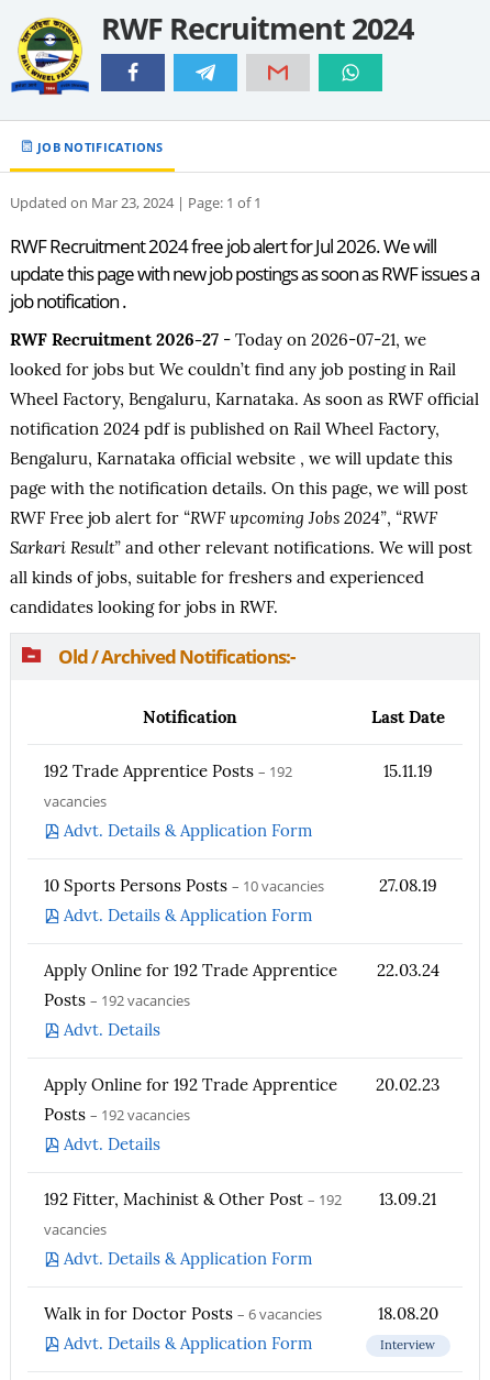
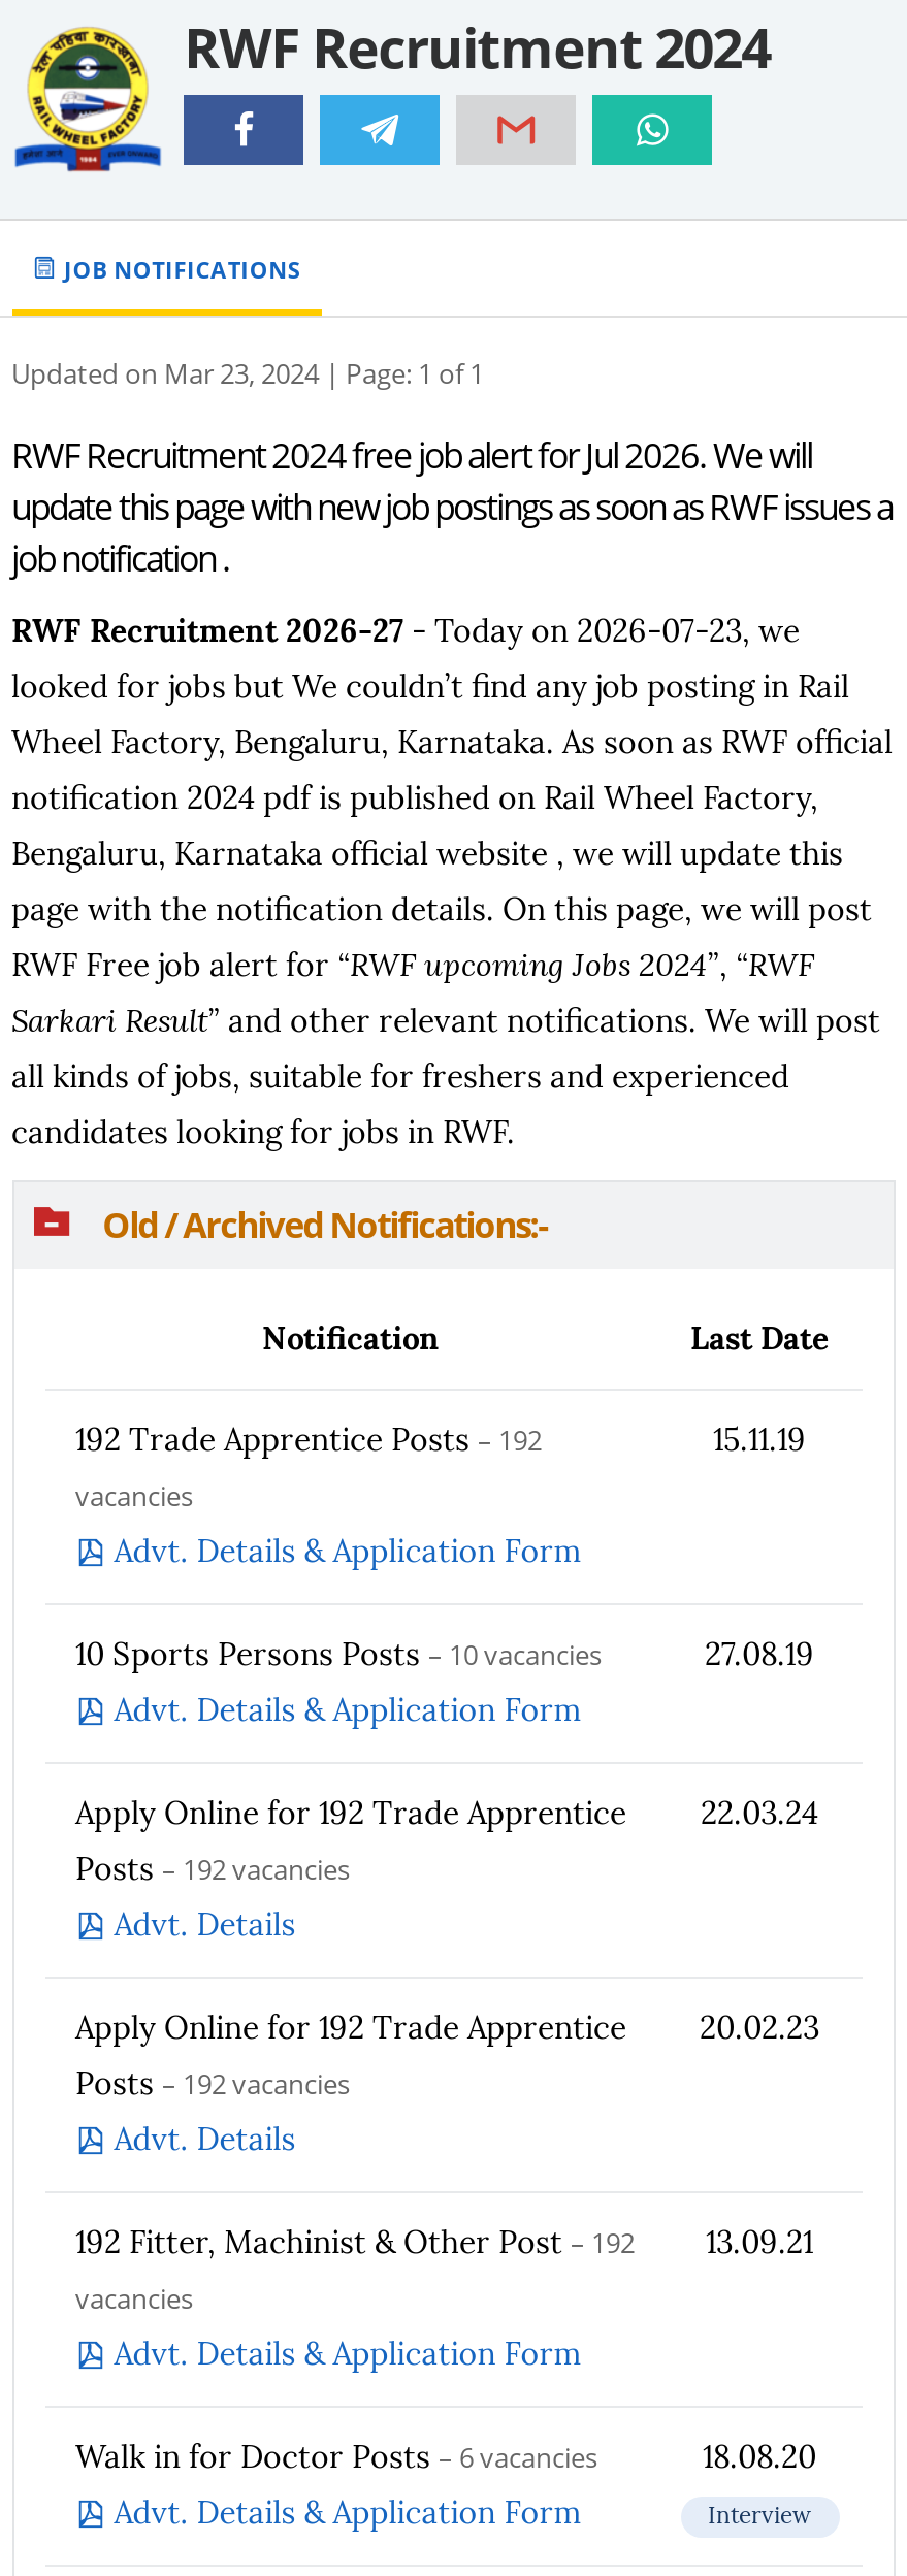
[9,329,426,350] RWF Recruitment 2026-27 - Today on 2026-07-21, we -> [11,611,800,650] RWF Recruitment 2026-27 - Today on 2026-07-23, we

